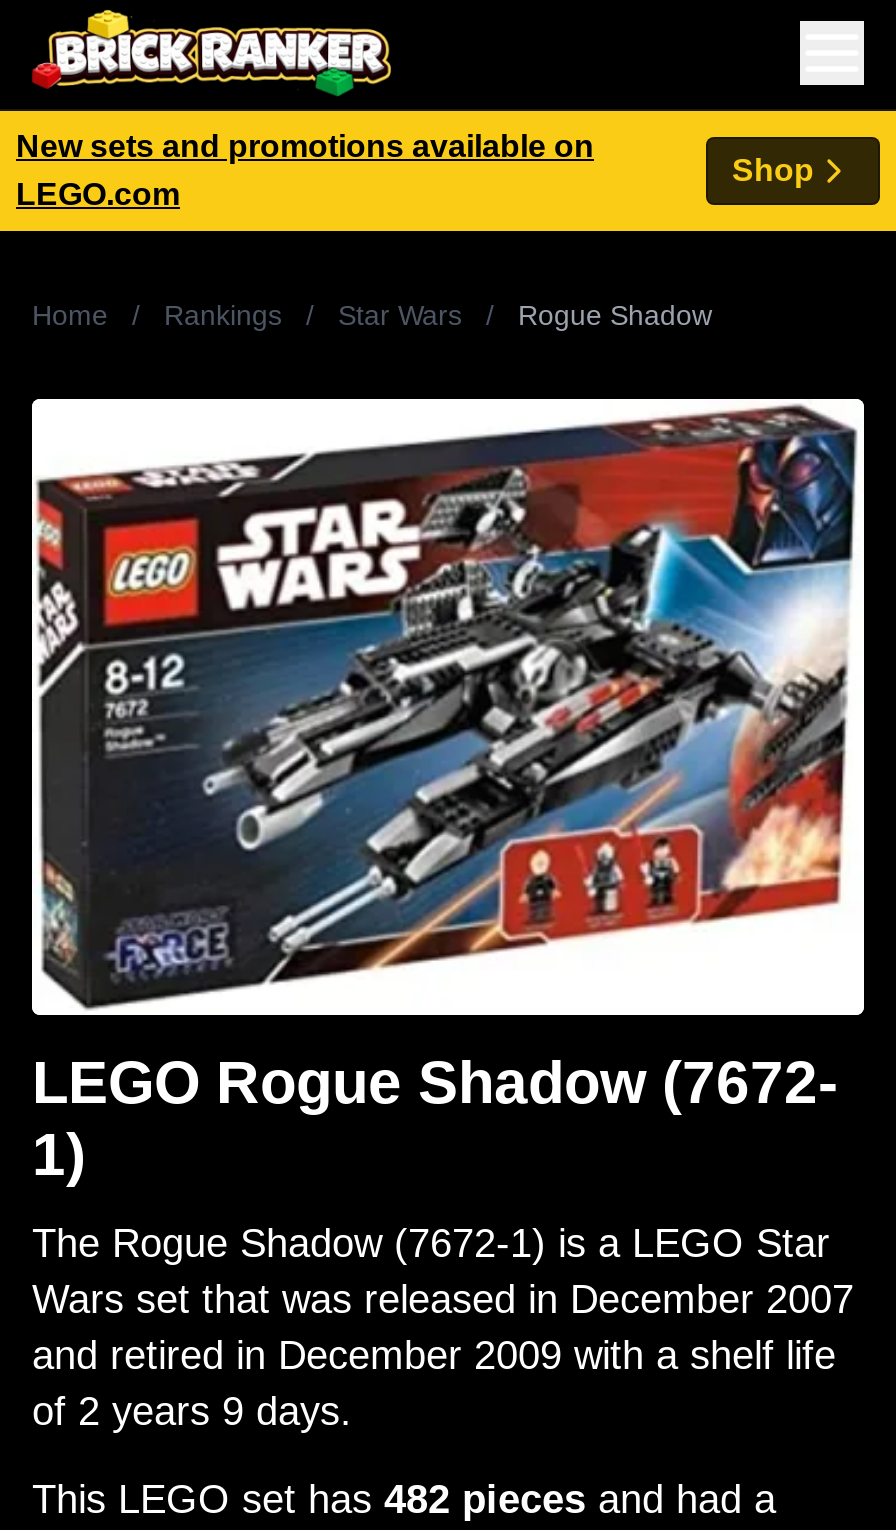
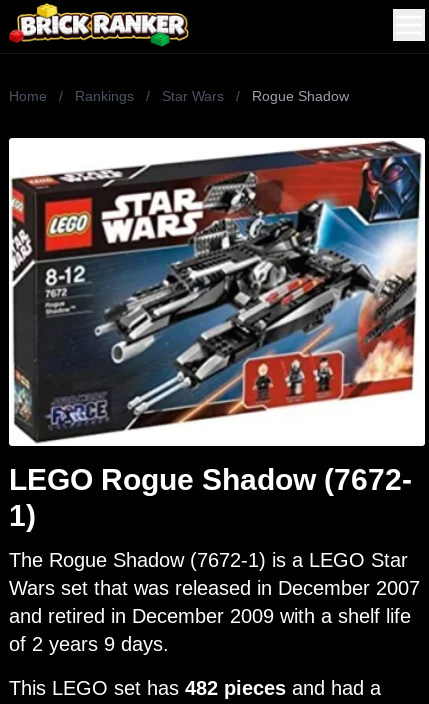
[6,109,890,233] [image] | New sets and promotions available on | LEGO.com -> none
[732,153,814,187] Shop -> none

